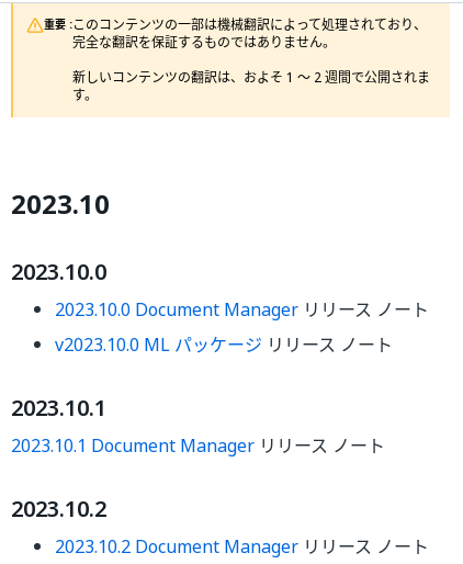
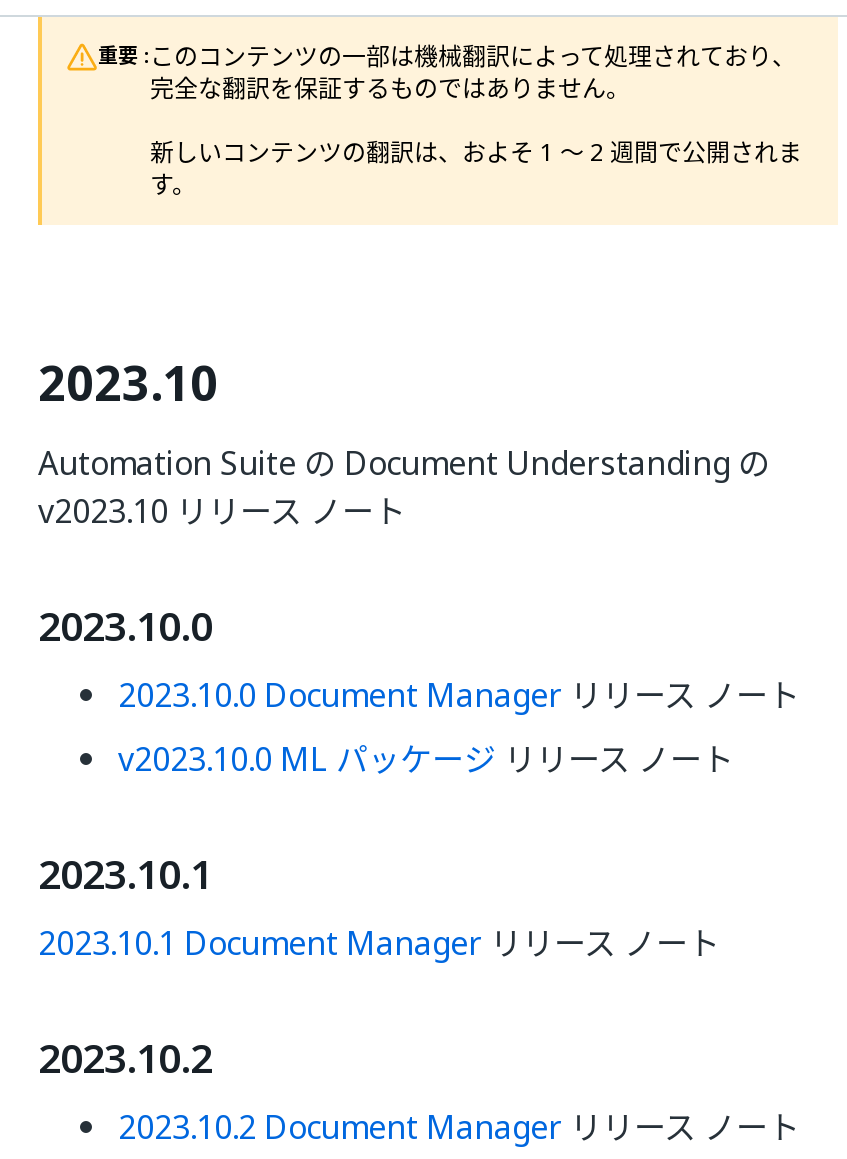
none -> [38,439,770,535] Automation Suite の Document Understanding の | v2023.10 リリース ノート

